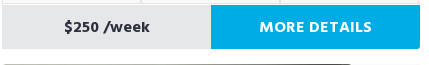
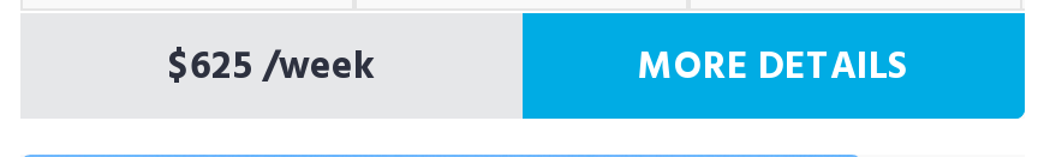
[63,14,149,40] $250 /week -> [168,35,375,97] $625 /week

